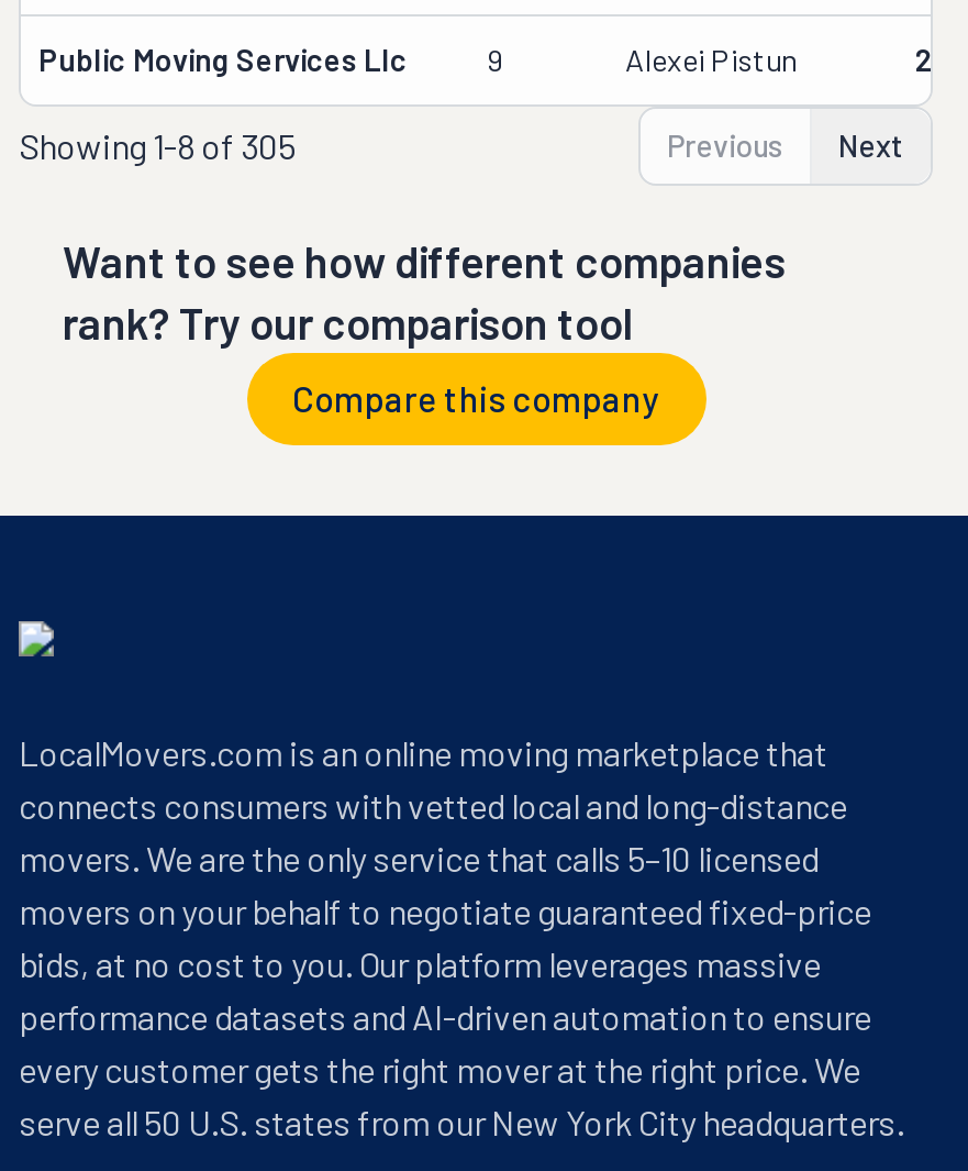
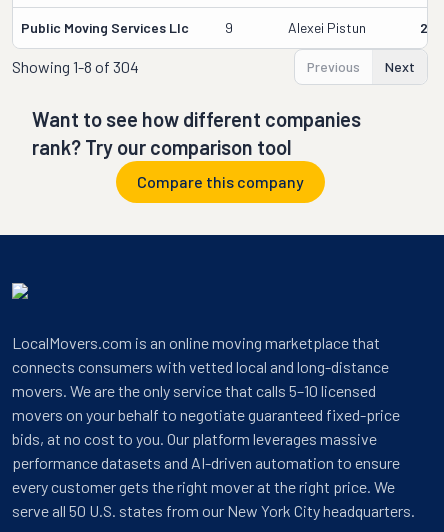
[19,124,296,166] Showing 1-8 of 305 -> [12,57,139,76] Showing 1-8 of 304

